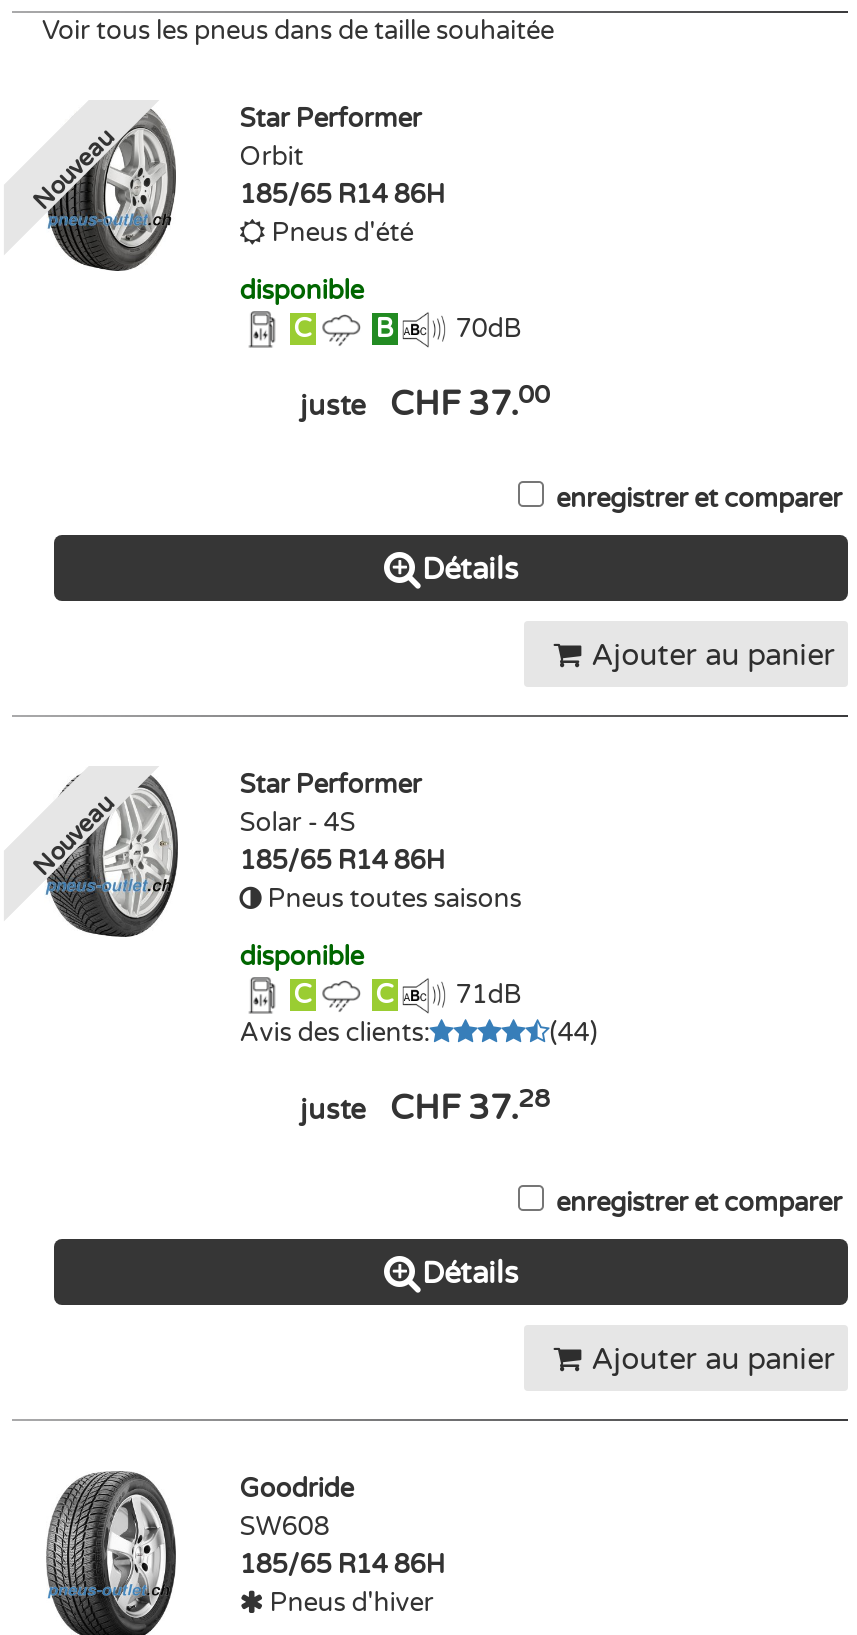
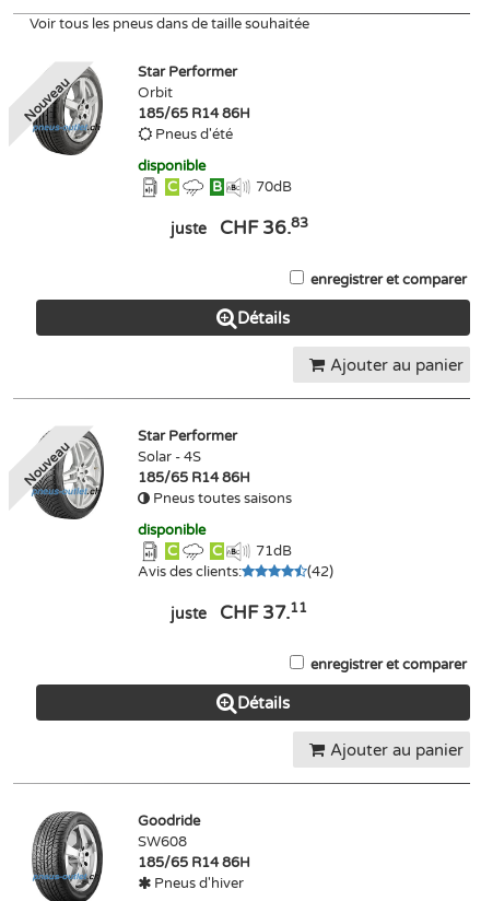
[300,379,550,425] juste CHF 37.00 -> [170,214,308,240] juste CHF 36.83
[550,1017,598,1049] (44) -> [307,563,333,581] (42)
[300,1083,550,1129] juste CHF 37.28 -> [171,599,307,625] juste CHF 37.11

